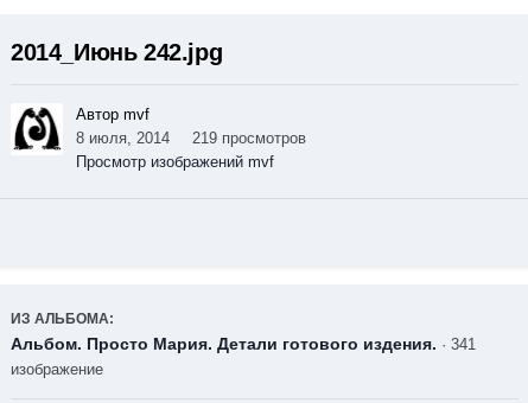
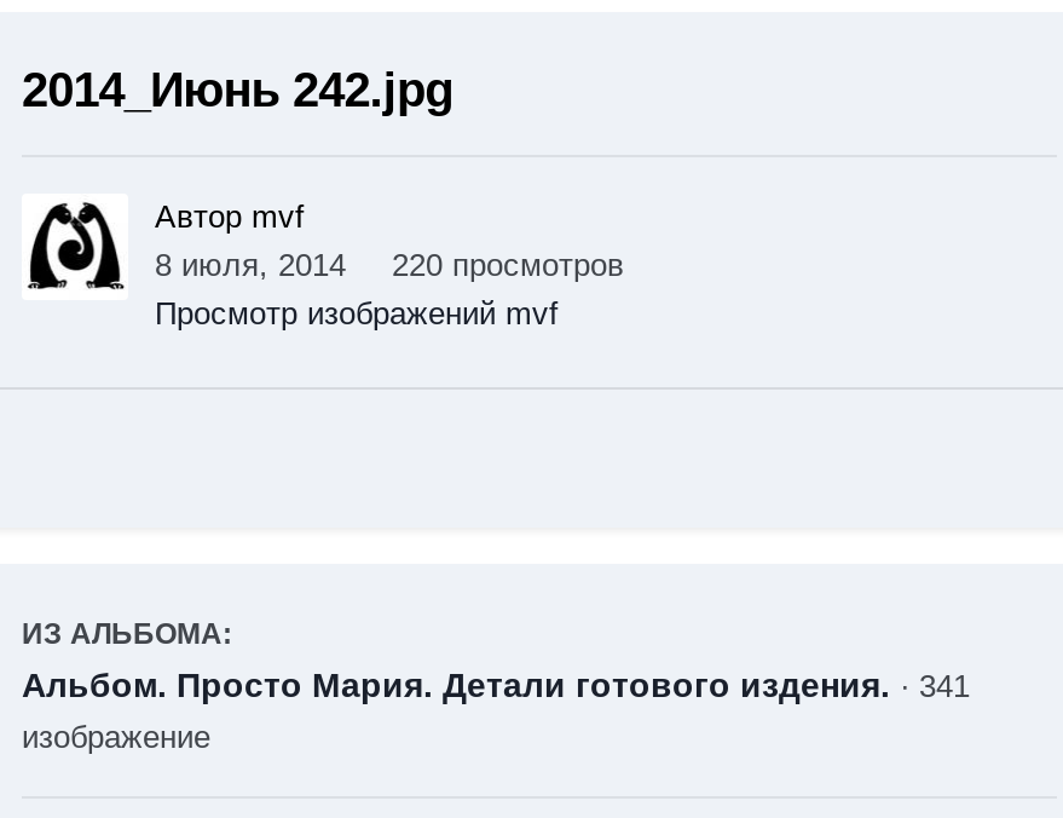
[76,130,306,147] 8 июля, 2014 219 просмотров -> [155,248,624,284] 8 июля, 2014 220 просмотров

